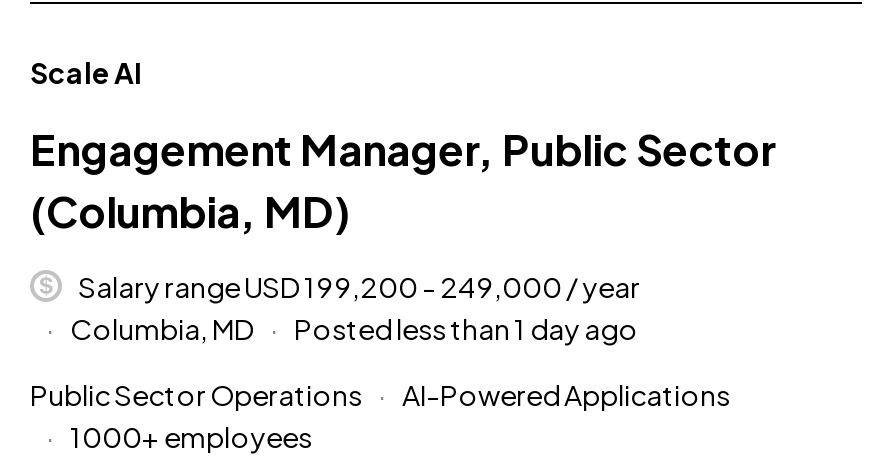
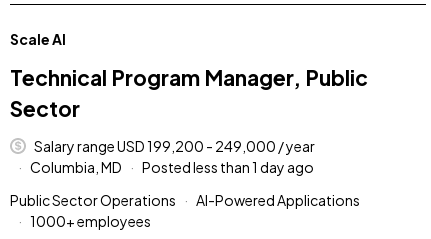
[30,122,776,238] Engagement Manager, Public Sector | (Columbia, MD) -> [10,64,368,122] Technical Program Manager, Public | Sector

